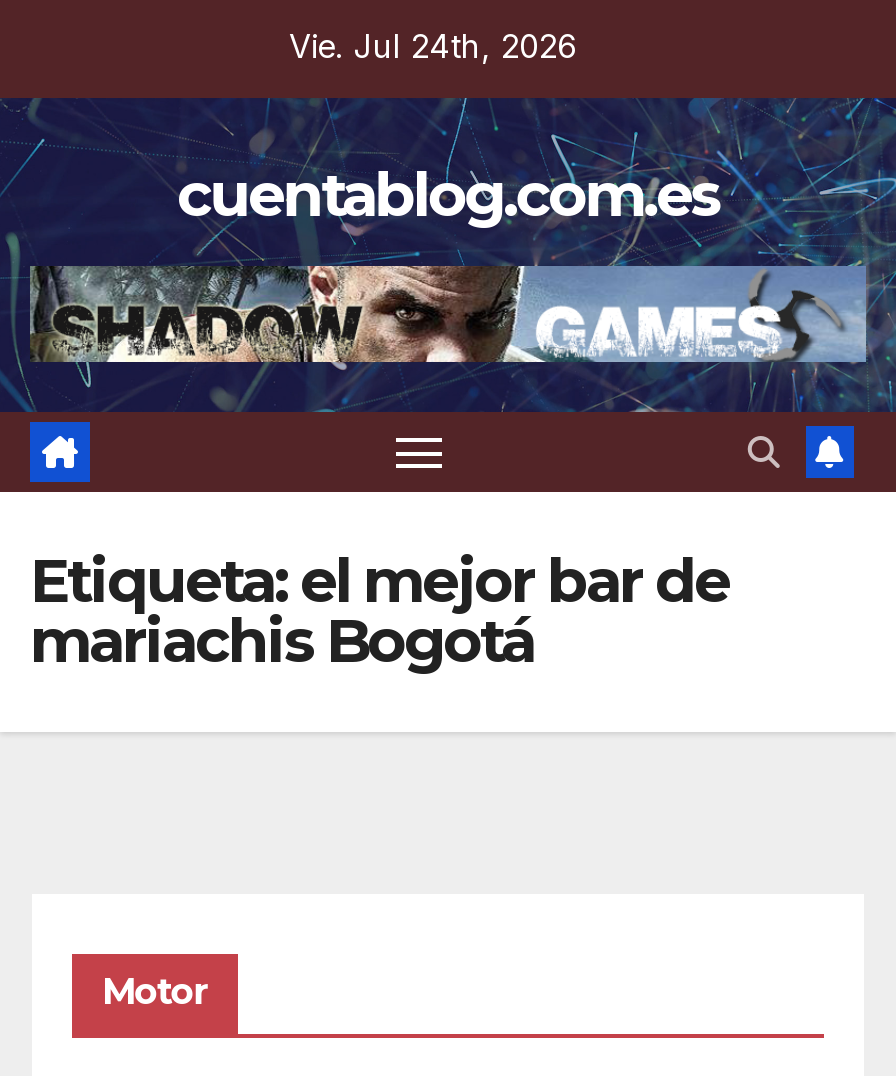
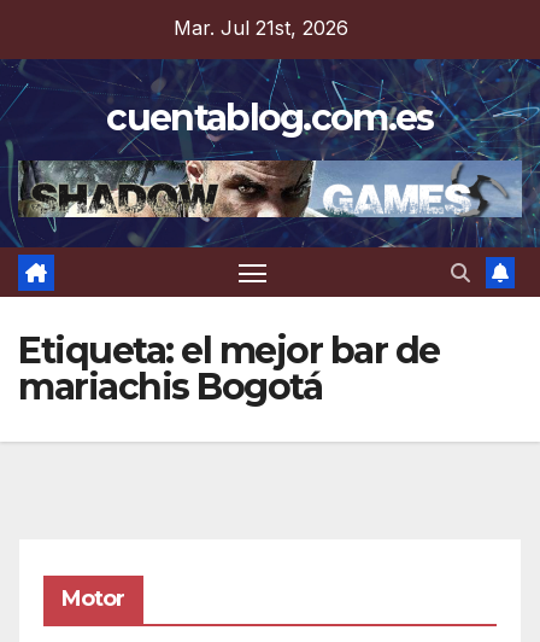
[289,26,577,66] Vie. Jul 24th, 2026 -> [174,16,348,40] Mar. Jul 21st, 2026

